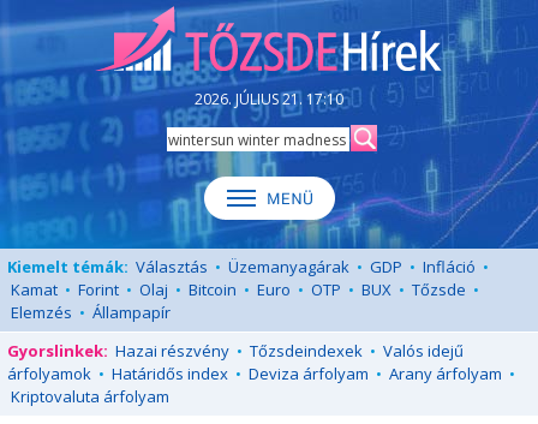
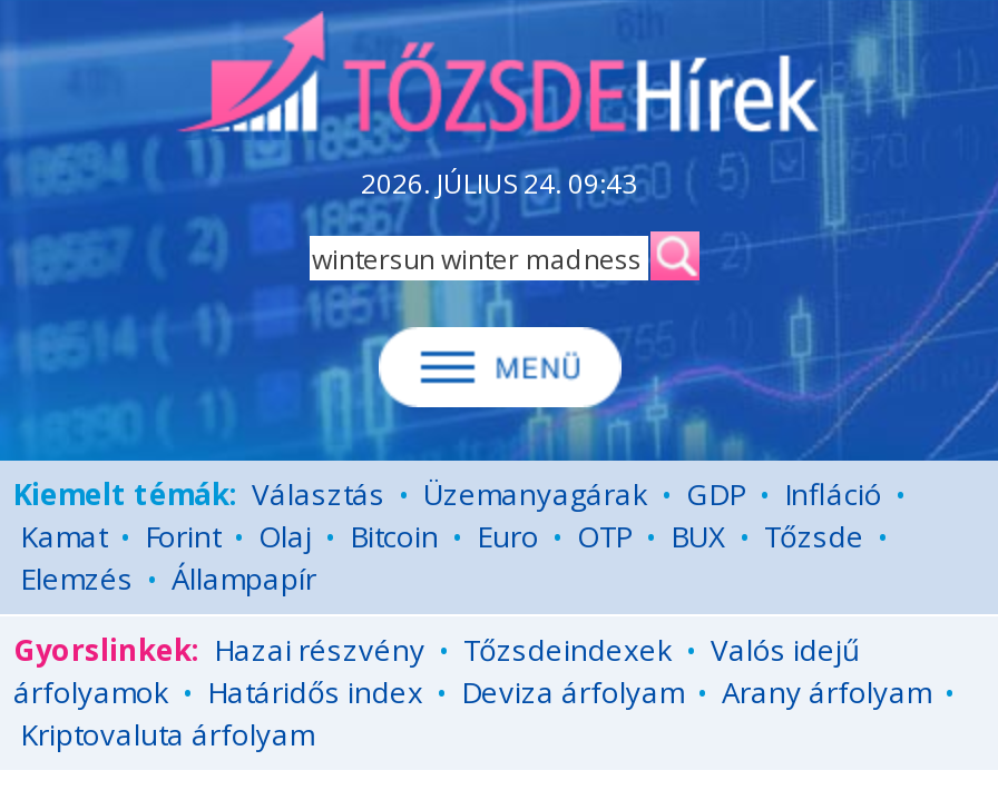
[195,89,343,109] 2026. JÚLIUS 21. 17:10 -> [361,165,637,203] 2026. JÚLIUS 24. 09:43

